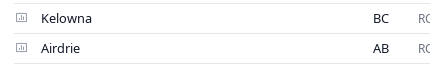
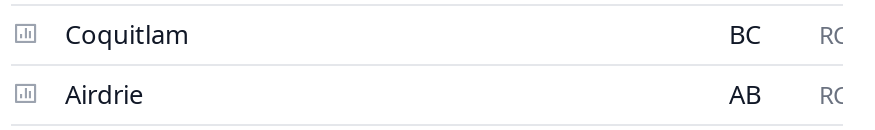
[41,9,92,27] Kelowna -> [65,16,189,52] Coquitlam

